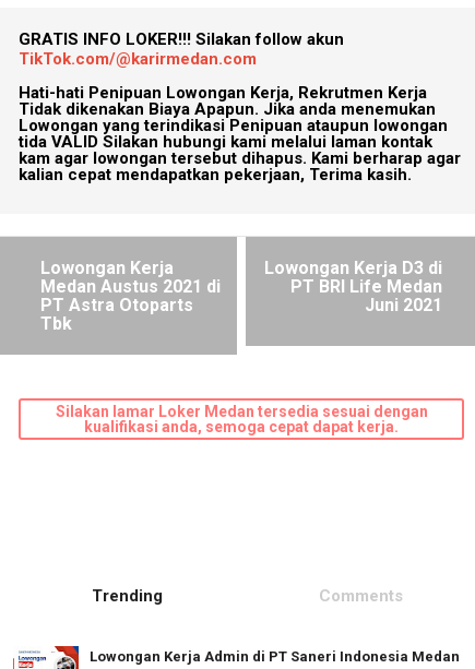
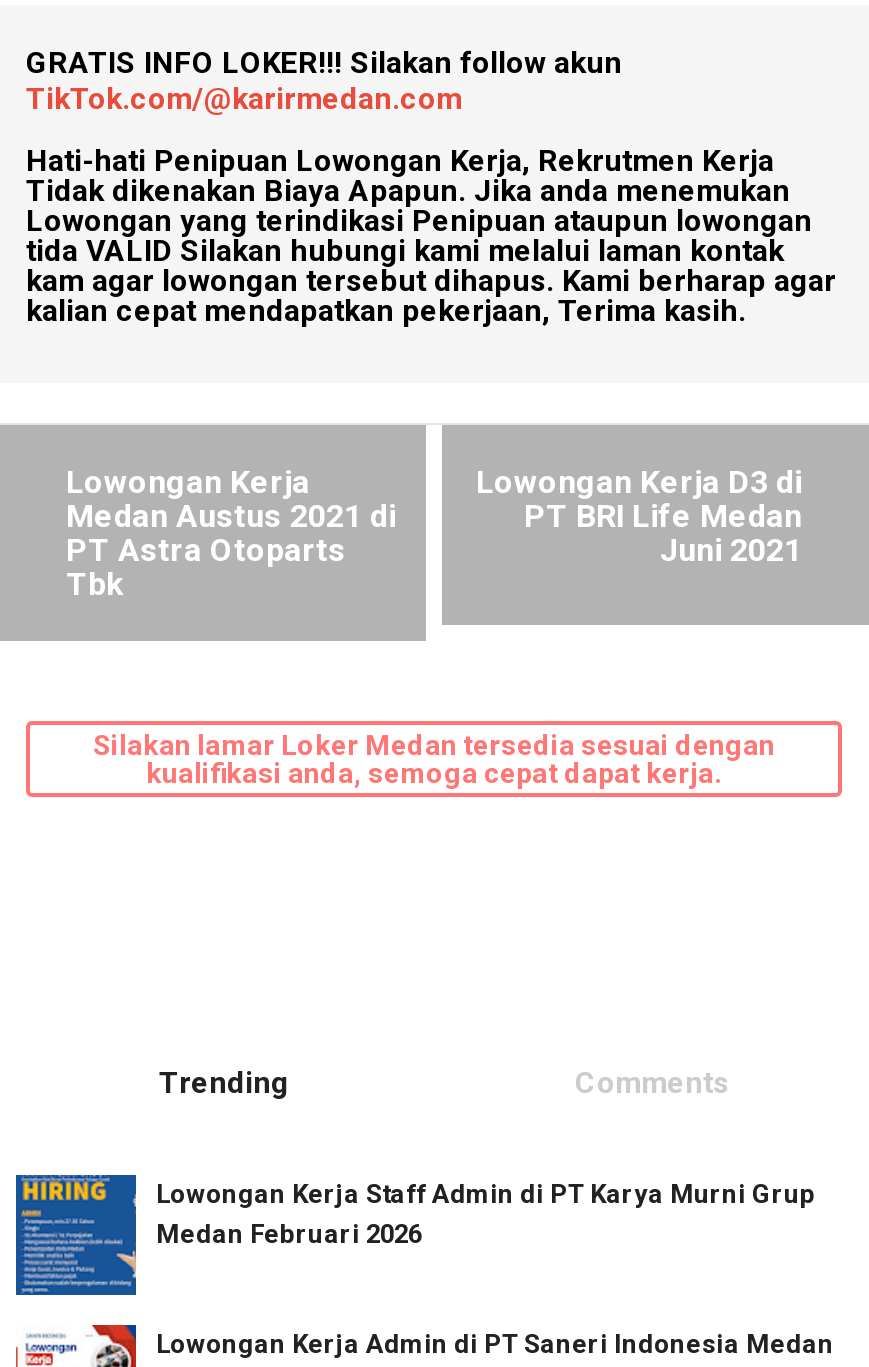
none -> [14,1173,816,1297] [image] | Lowongan Kerja Staff Admin di PT Karya Murni Grup | Medan Februari 2026

